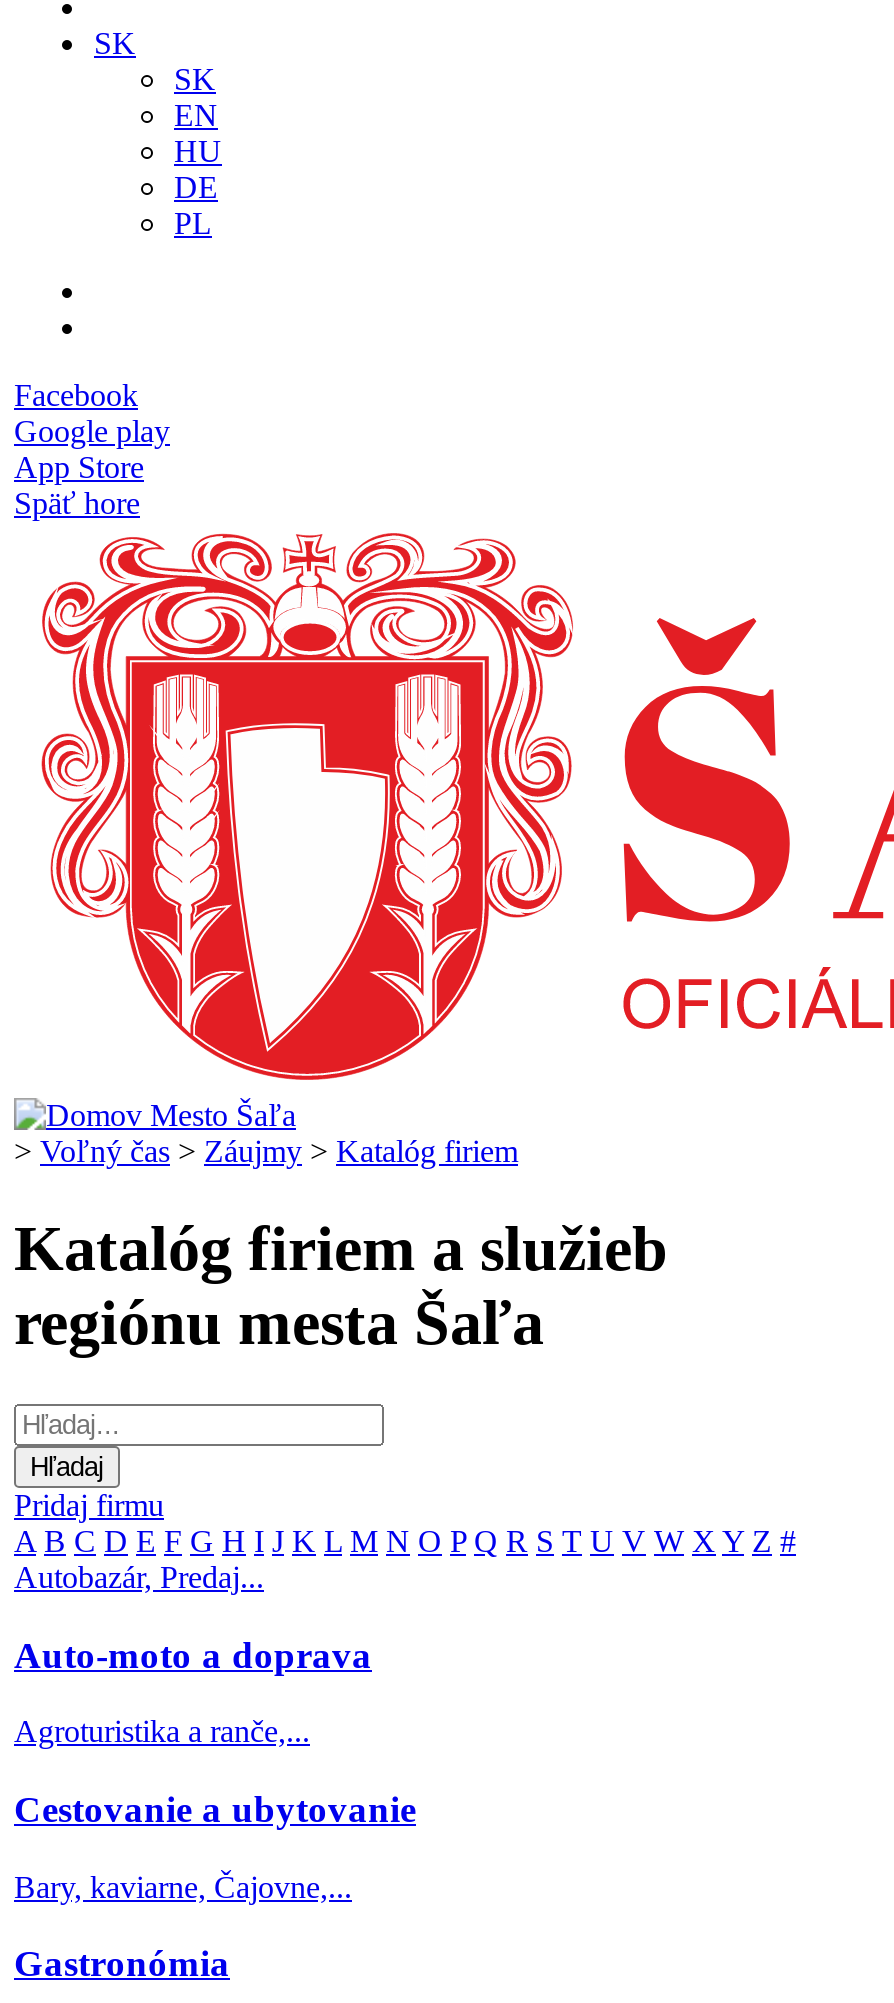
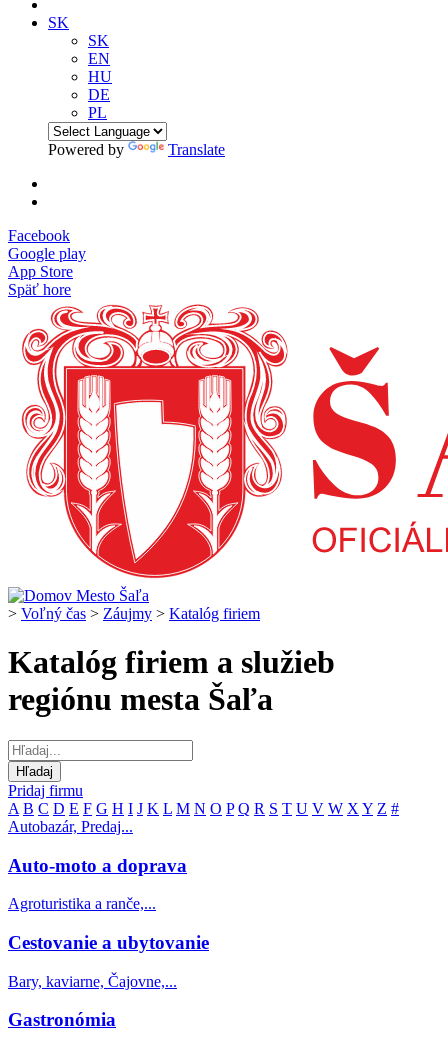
none -> [48,141,225,158] Powered by | Translate

